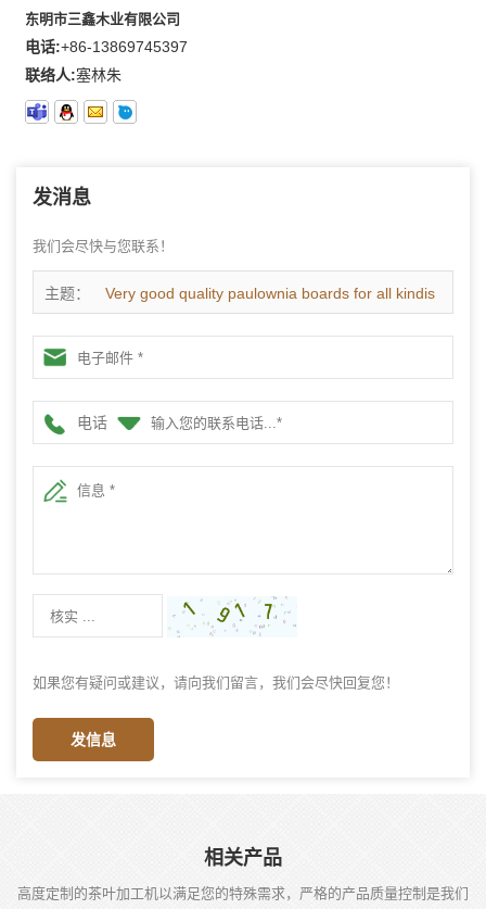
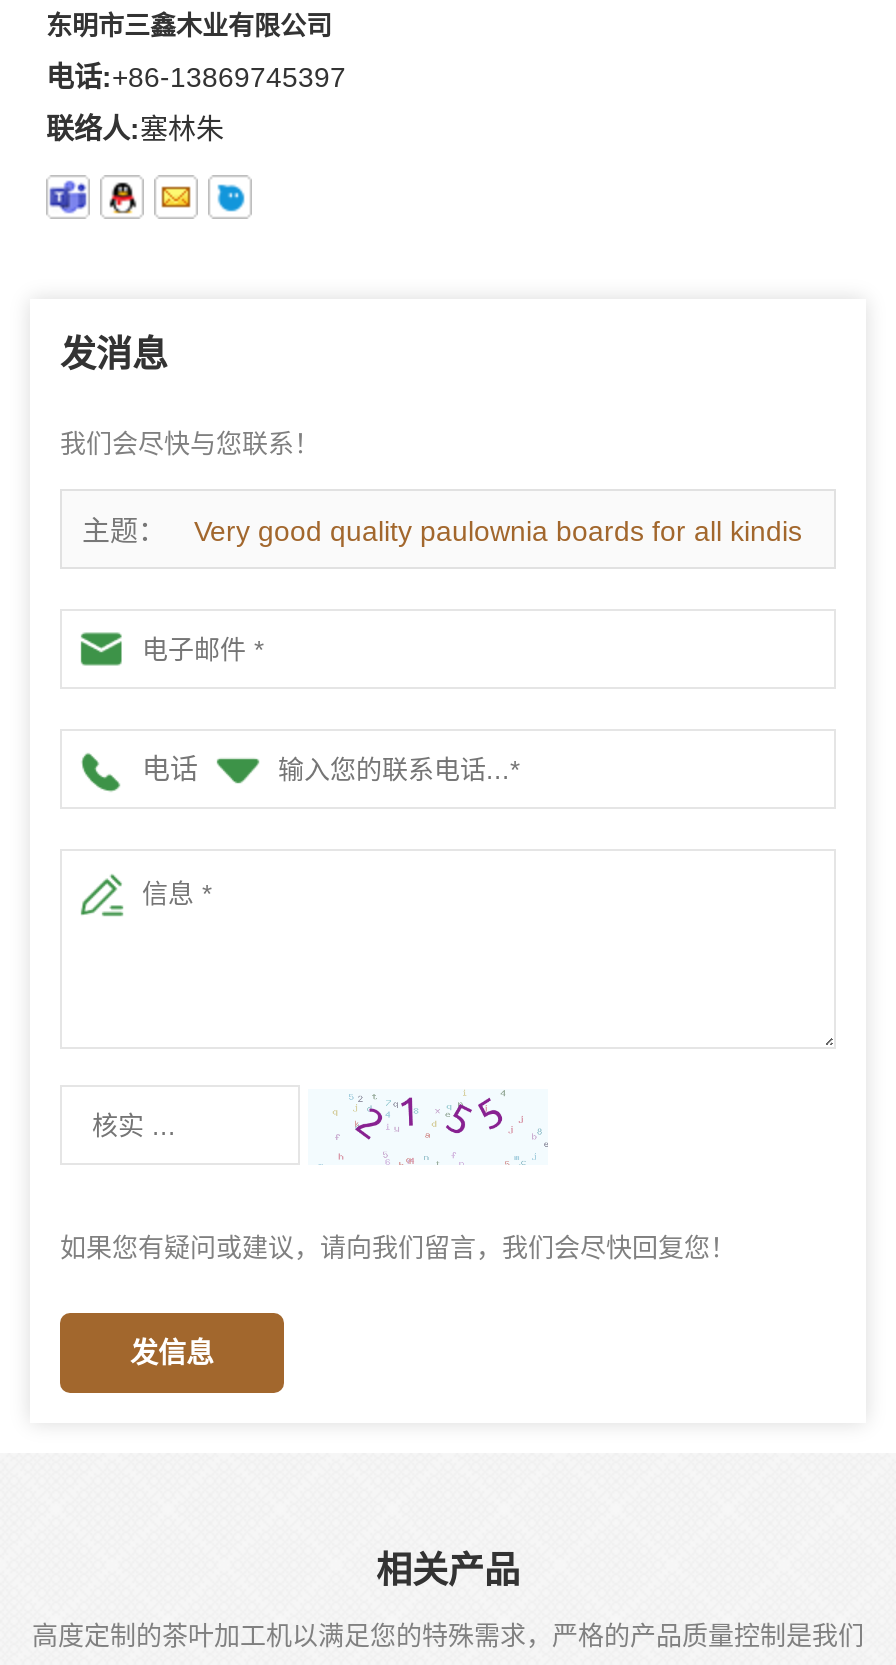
[168,601,291,637] [image] -> [336,1095,542,1165] [image]

